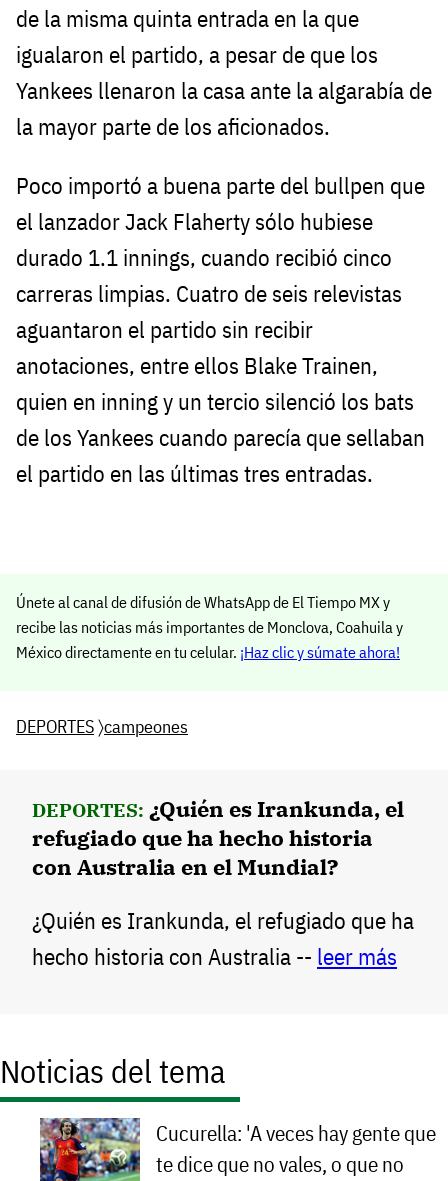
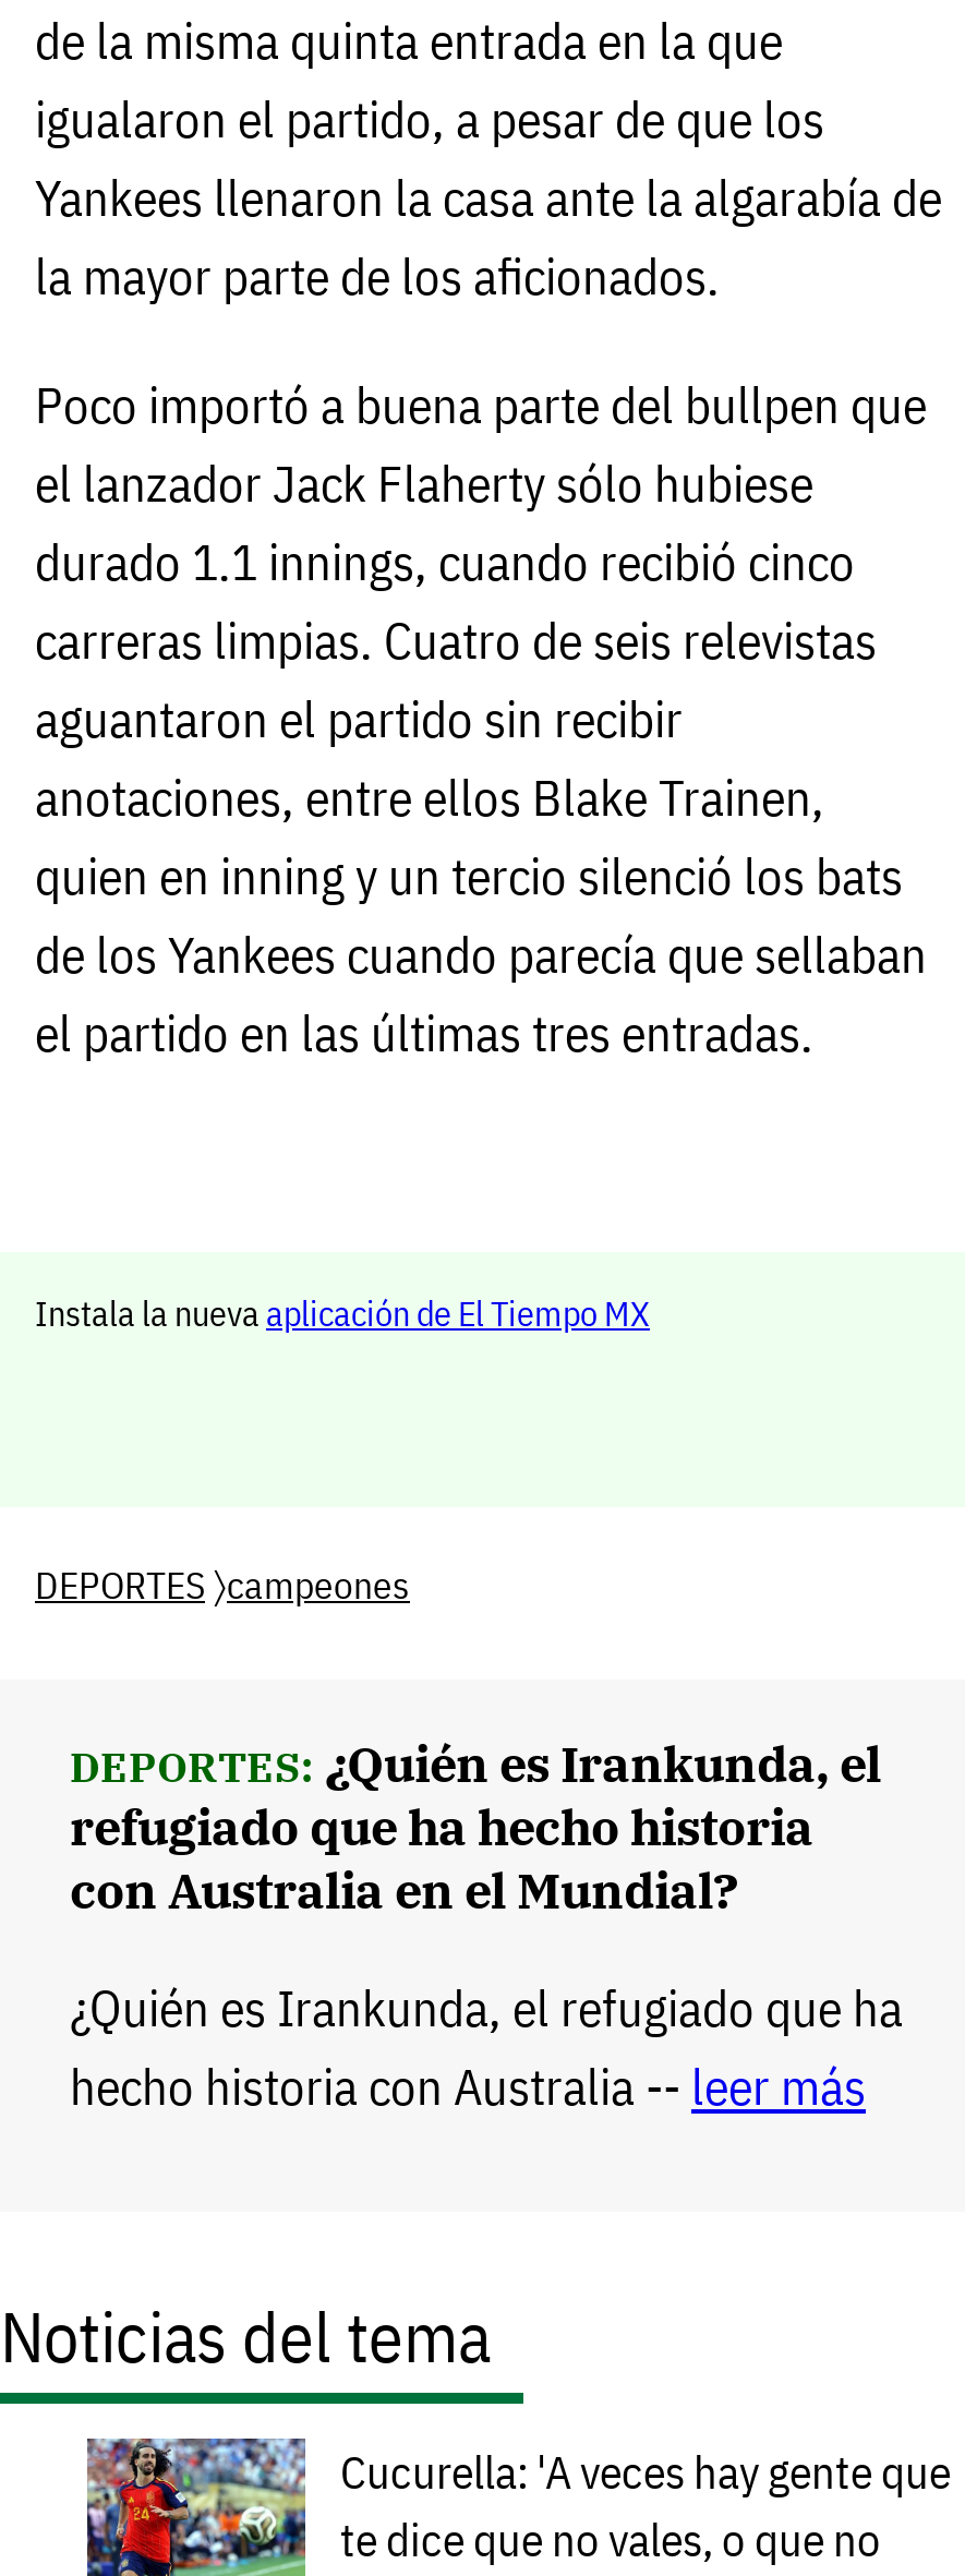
[16,592,403,662] Únete al canal de difusión de WhatsApp de El Tiempo MX y | recibe las noticias más importantes de Monclova, Coahuila y | México directamente en tu celular. ¡Haz clic y súmate ahora! -> [35,1291,650,1334] Instala la nueva aplicación de El Tiempo MX

